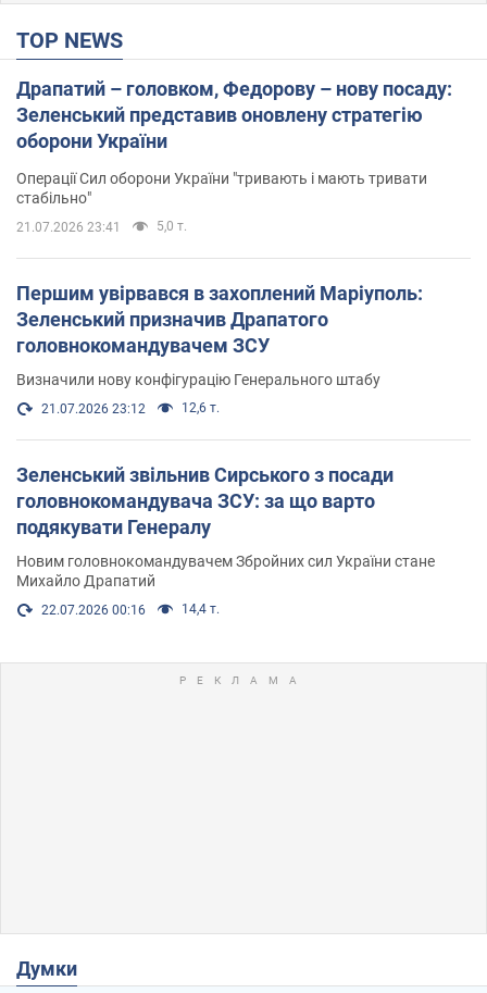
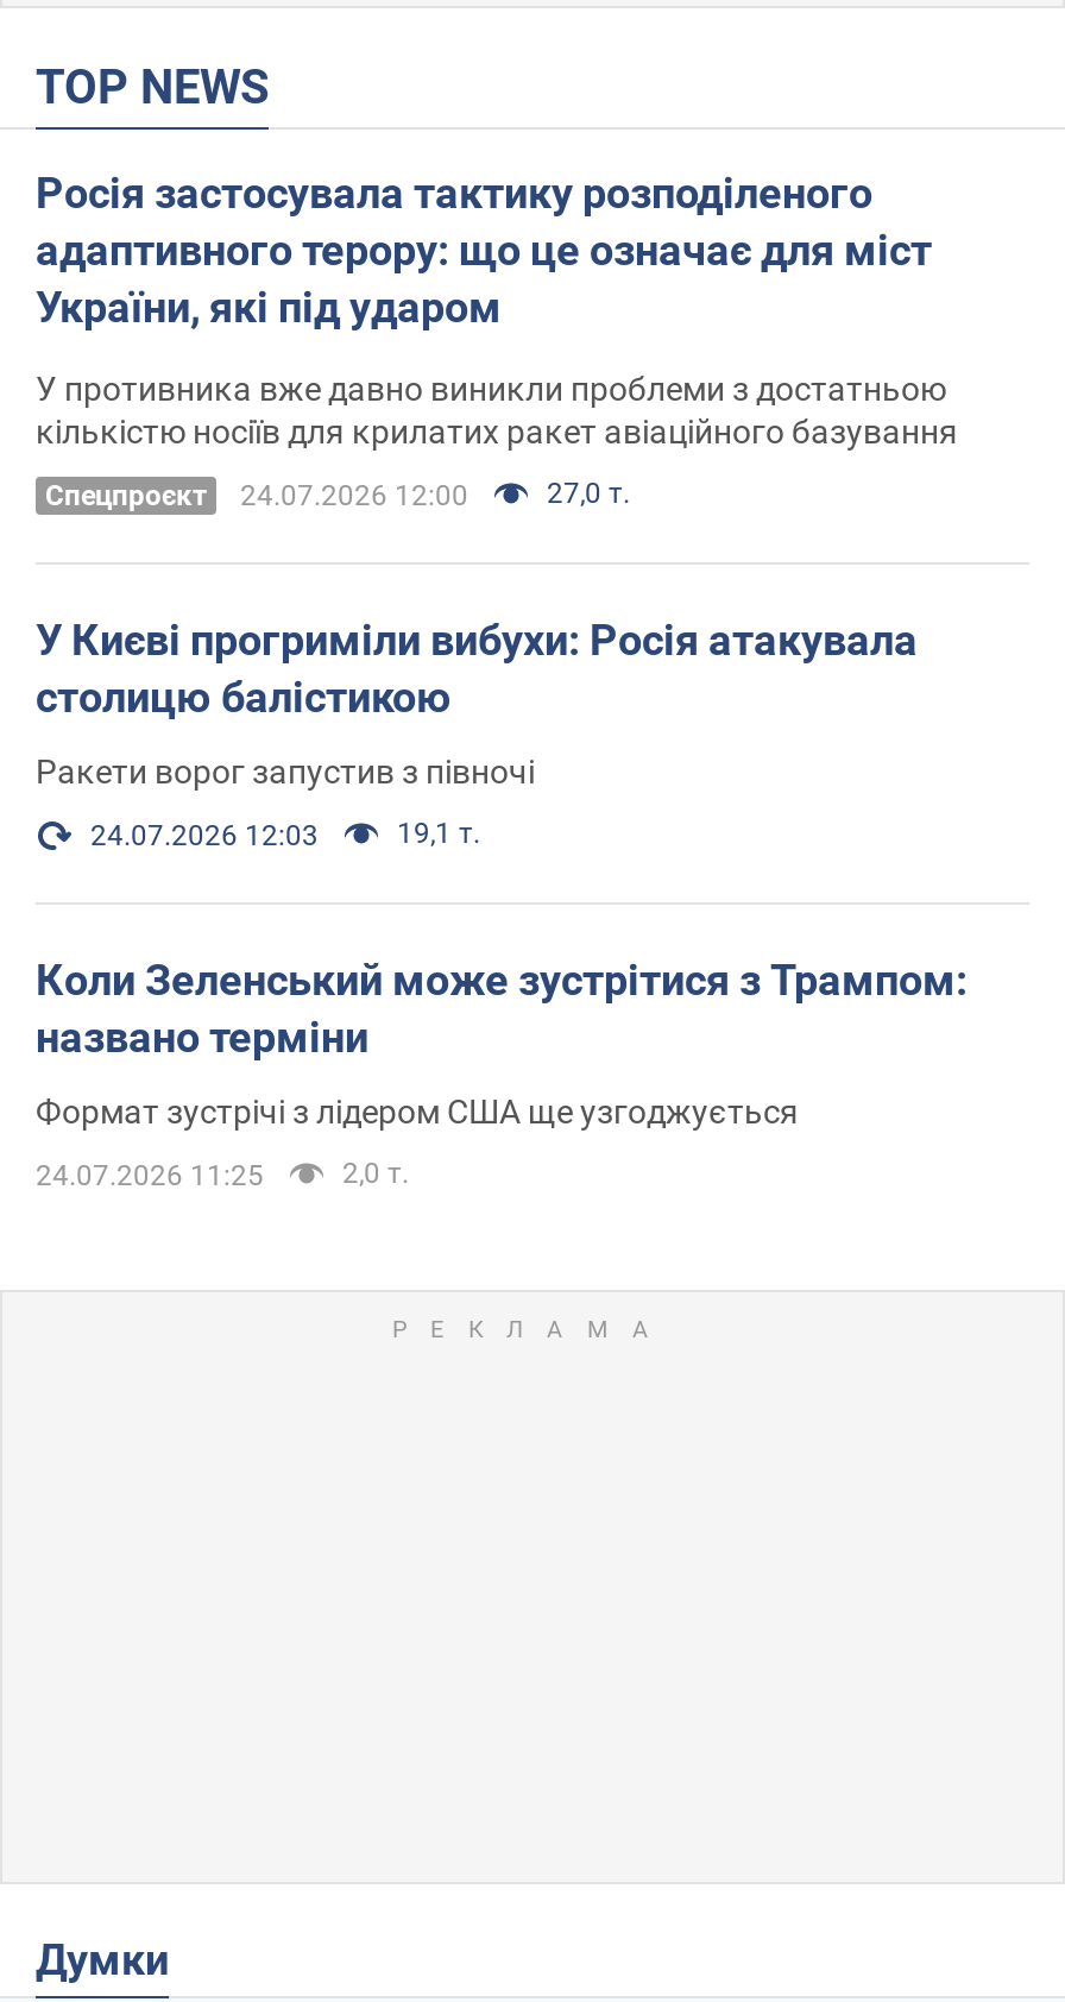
[16,77,452,152] Драпатий – головком, Федорову – нову посаду: | Зеленський представив оновлену стратегію | оборони України -> [36,167,932,331] Росія застосувала тактику розподіленого | адаптивного терору: що це означає для міст | України, які під ударом
[16,169,427,206] Операції Сил оборони України "тривають і мають тривати | стабільно" -> [36,369,958,450] У противника вже давно виникли проблеми з достатньою | кількістю носіїв для крилатих ракет авіаційного базування
[16,218,187,235] 21.07.2026 23:41 | 5,0 т. -> [45,476,630,512] Cпецпроєкт | 24.07.2026 12:00 | 27,0 т.
[16,281,423,356] Першим увірвався в захоплений Маріуполь: | Зеленський призначив Драпатого | головнокомандувачем ЗСУ -> [36,614,918,721] У Києві прогриміли вибухи: Росія атакувала | столицю балістикою
[16,371,380,388] Визначили нову конфігурацію Генерального штабу -> [36,752,535,790] Ракети ворог запустив з півночі
[41,400,220,416] 21.07.2026 23:12 | 12,6 т. -> [90,816,480,852] 24.07.2026 12:03 | 19,1 т.
[16,463,394,538] Зеленський звільнив Сирського з посади | головнокомандувача ЗСУ: за що варто | подякувати Генералу -> [36,954,968,1061] Коли Зеленський може зустрітися з Трампом: | названо терміни
[16,552,435,589] Новим головнокомандувачем Збройних сил України стане | Михайло Драпатий -> [36,1092,799,1130] Формат зустрічі з лідером США ще узгоджується
[41,601,220,617] 22.07.2026 00:16 | 14,4 т. -> [36,1156,409,1192] 24.07.2026 11:25 | 2,0 т.

